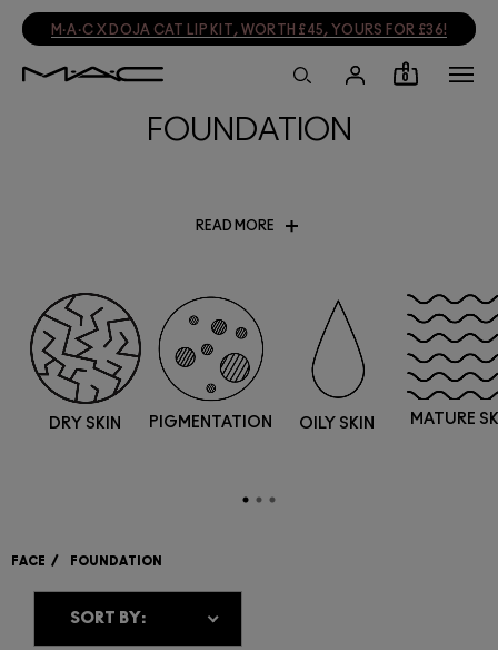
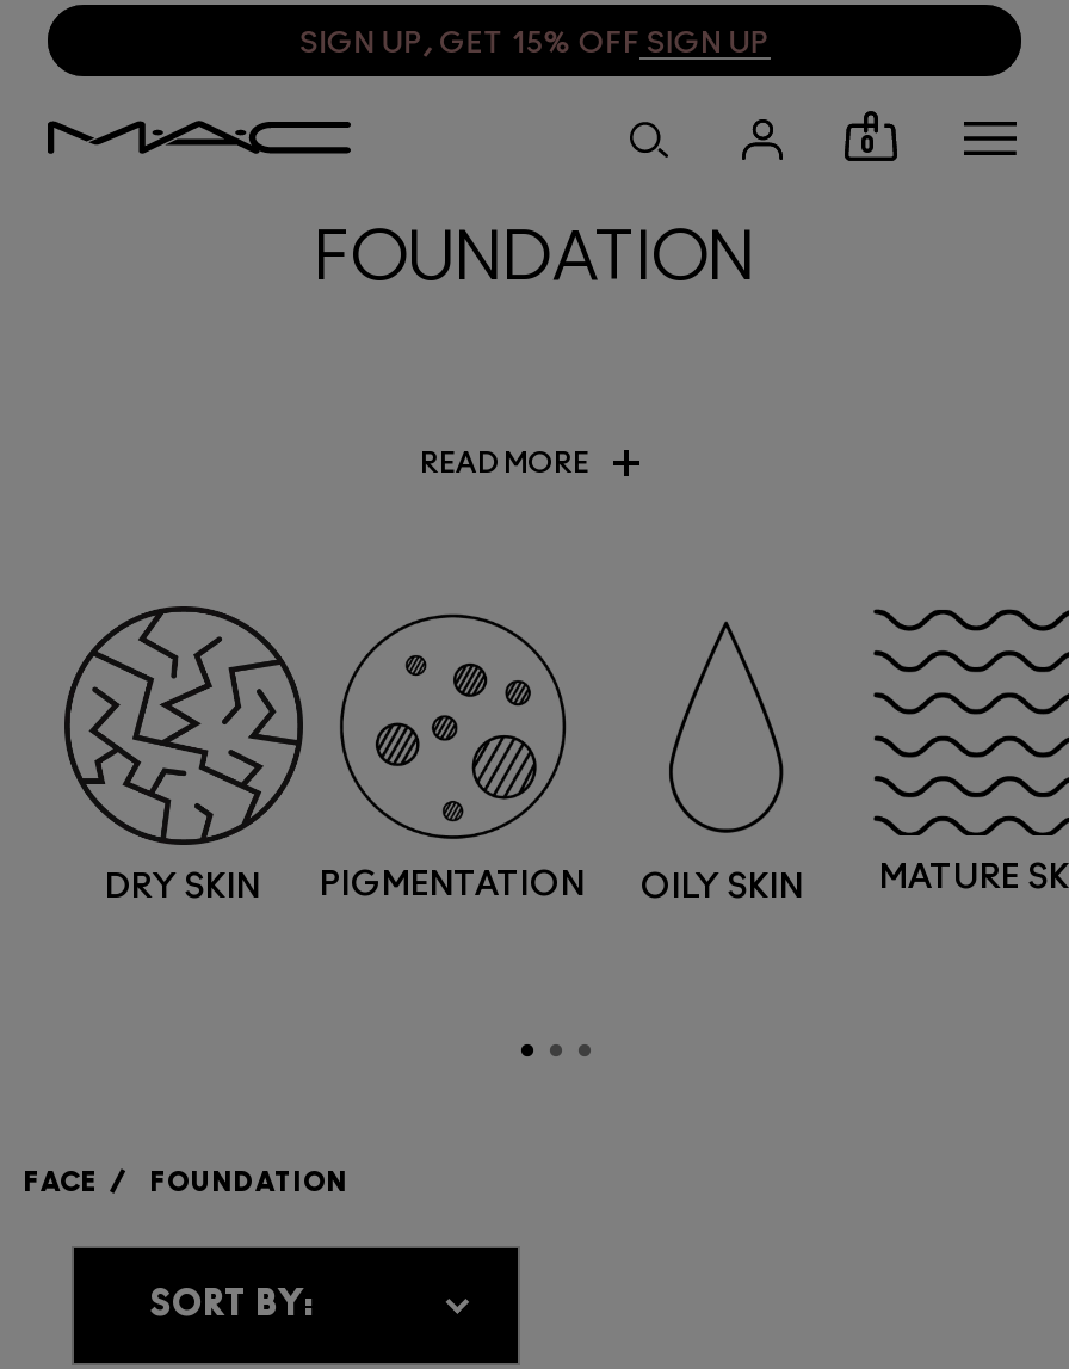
[51,23,447,37] M·A·C X DOJA CAT LIP KIT, WORTH £45, YOURS FOR £36! -> [299,29,770,57] SIGN UP, GET 15% OFF SIGN UP

